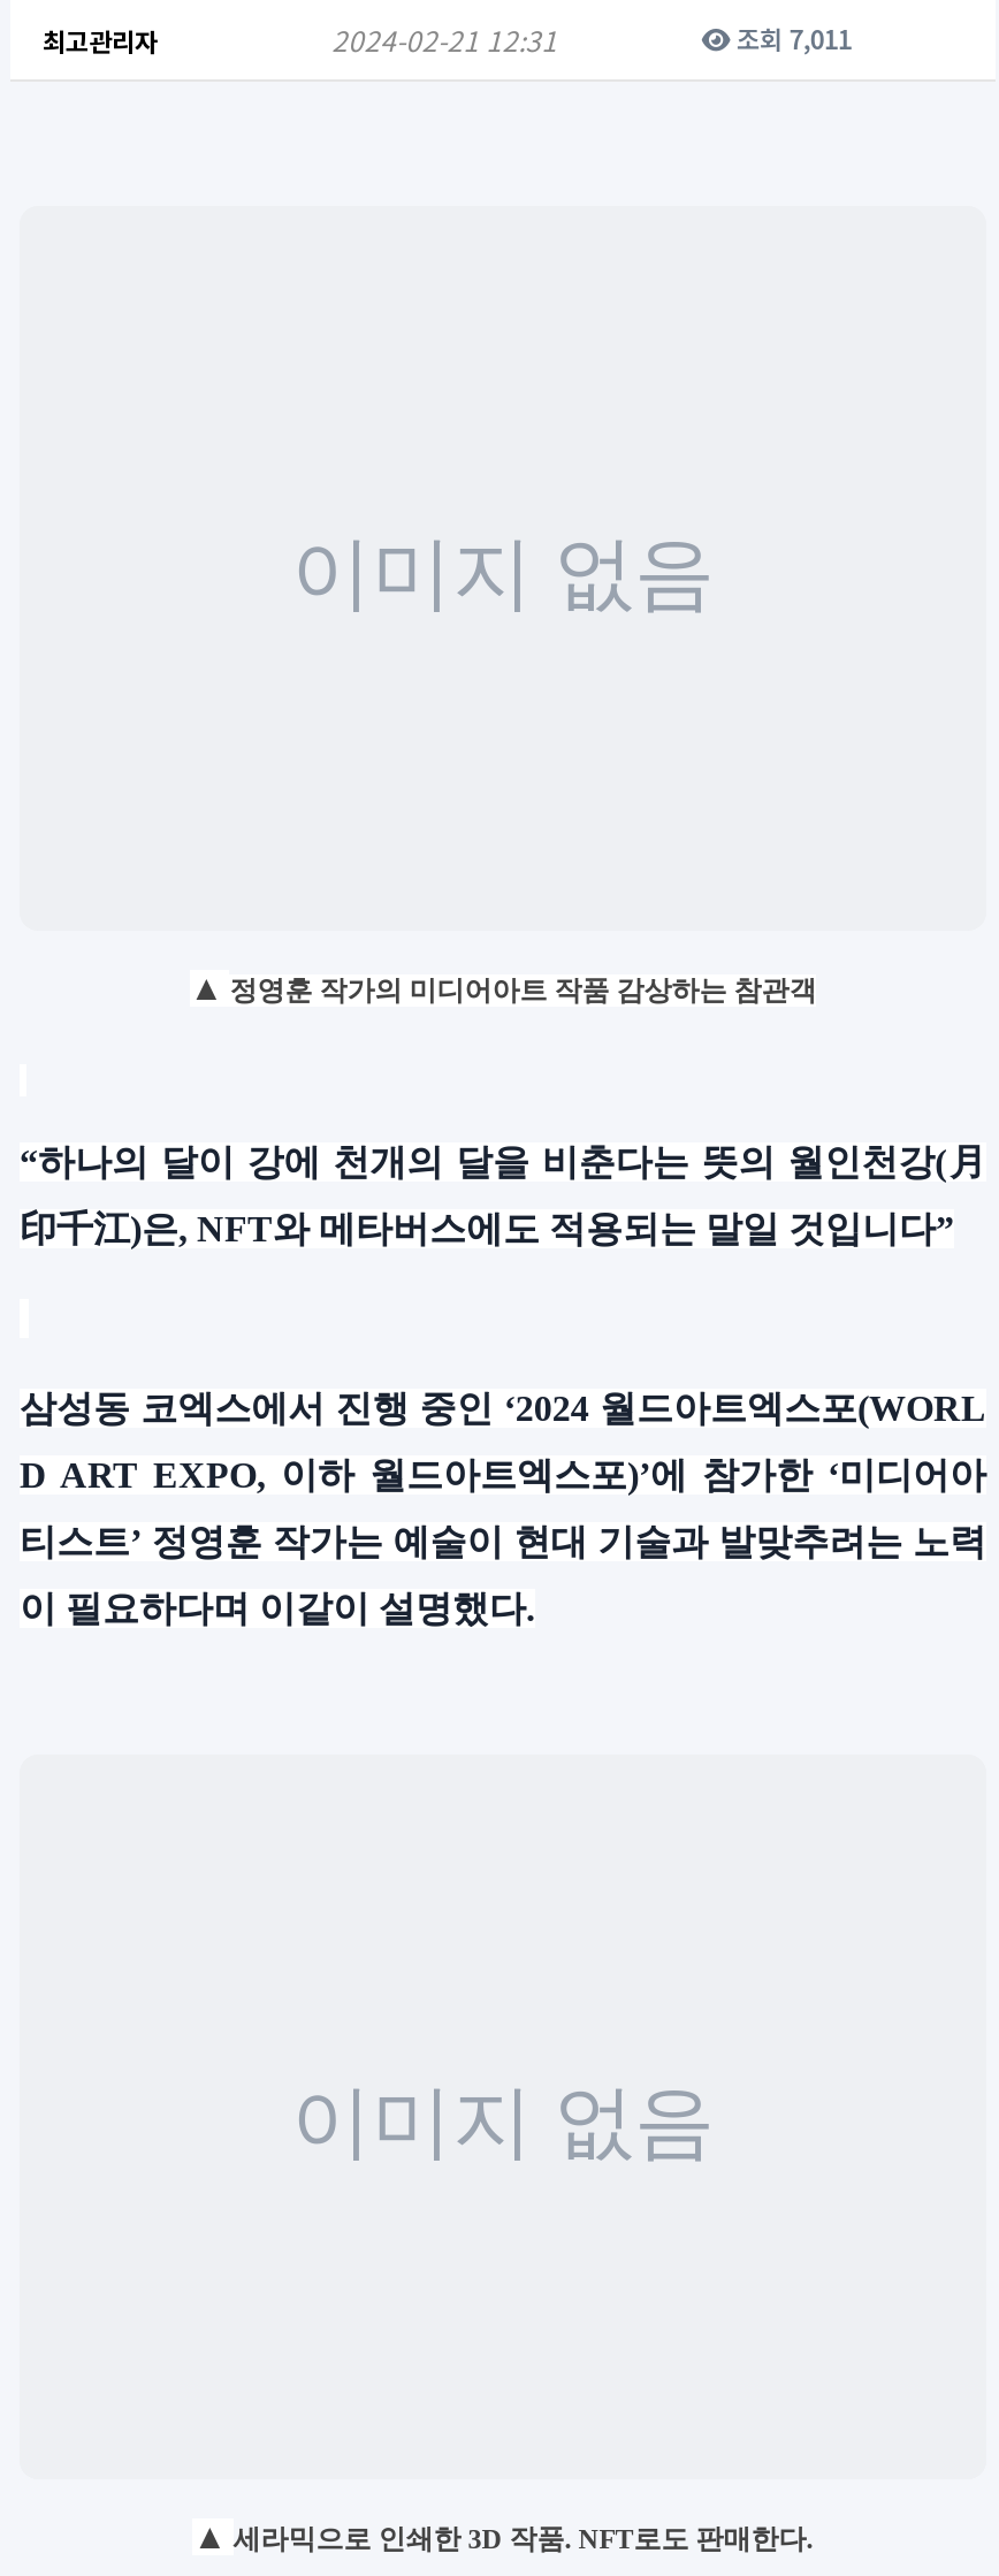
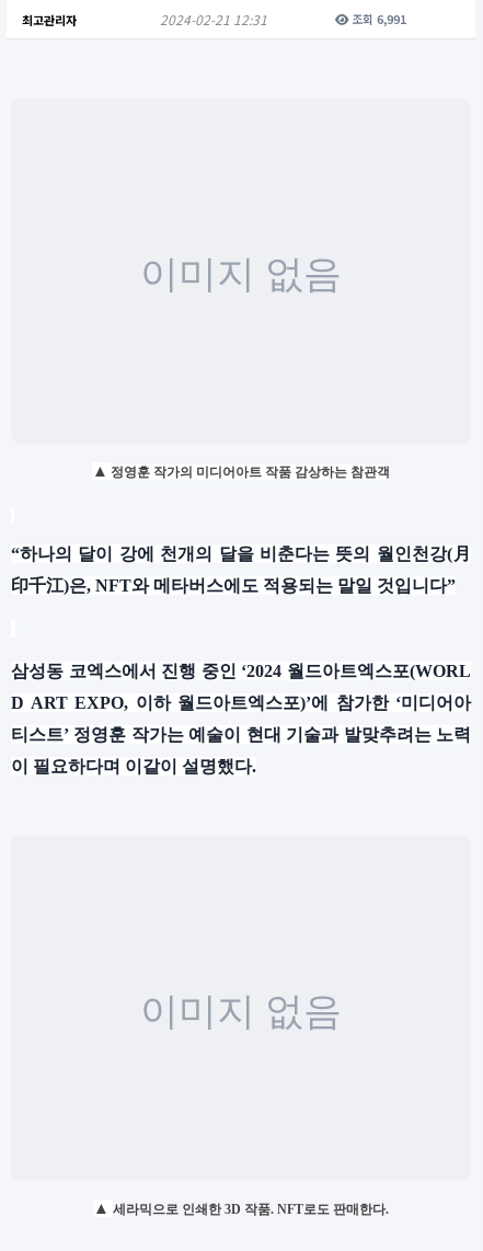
[729,20,851,56] 조회 7,011 -> [349,10,407,27] 조회 6,991

